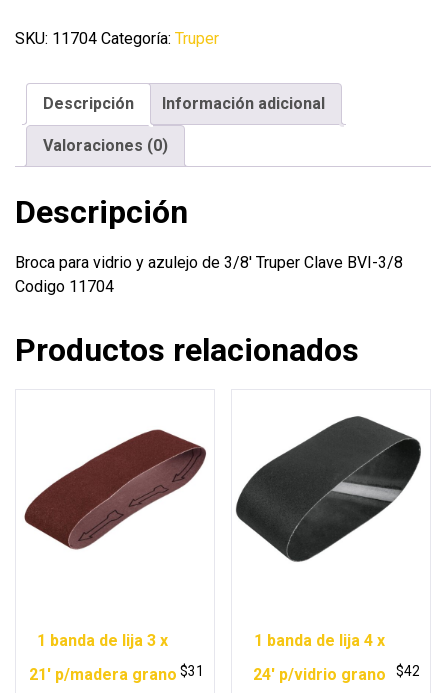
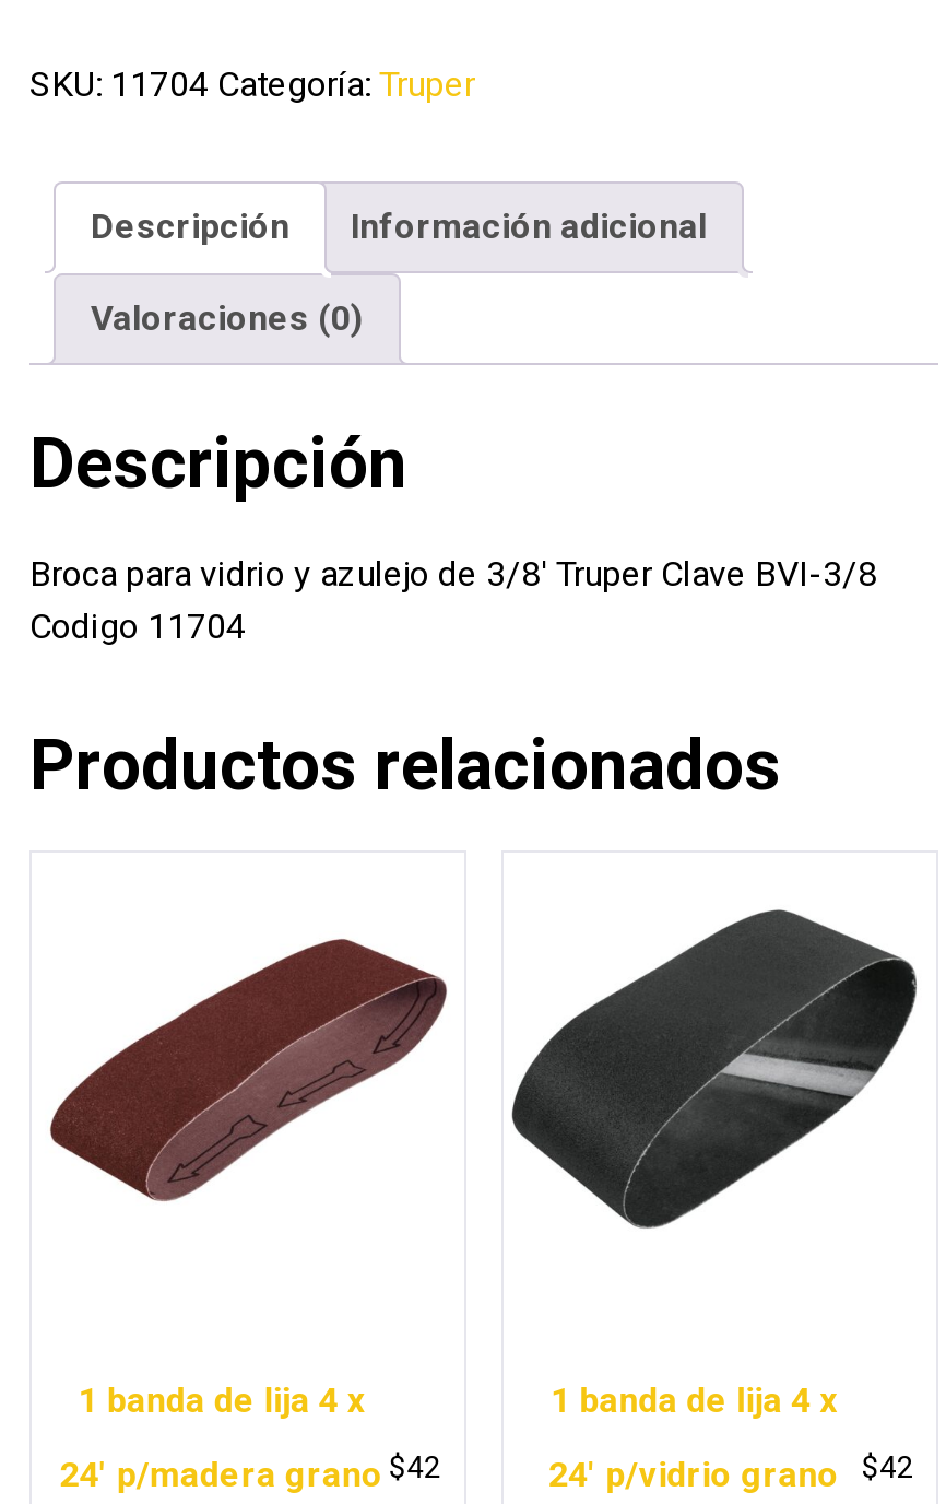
[37,630,168,649] 1 banda de lija 3 x -> [78,1378,364,1420] 1 banda de lija 4 x
[29,664,177,683] 21′ p/madera grano -> [60,1453,383,1494] 24′ p/madera grano
[180,663,204,679] $31 -> [389,1450,442,1485] $42

